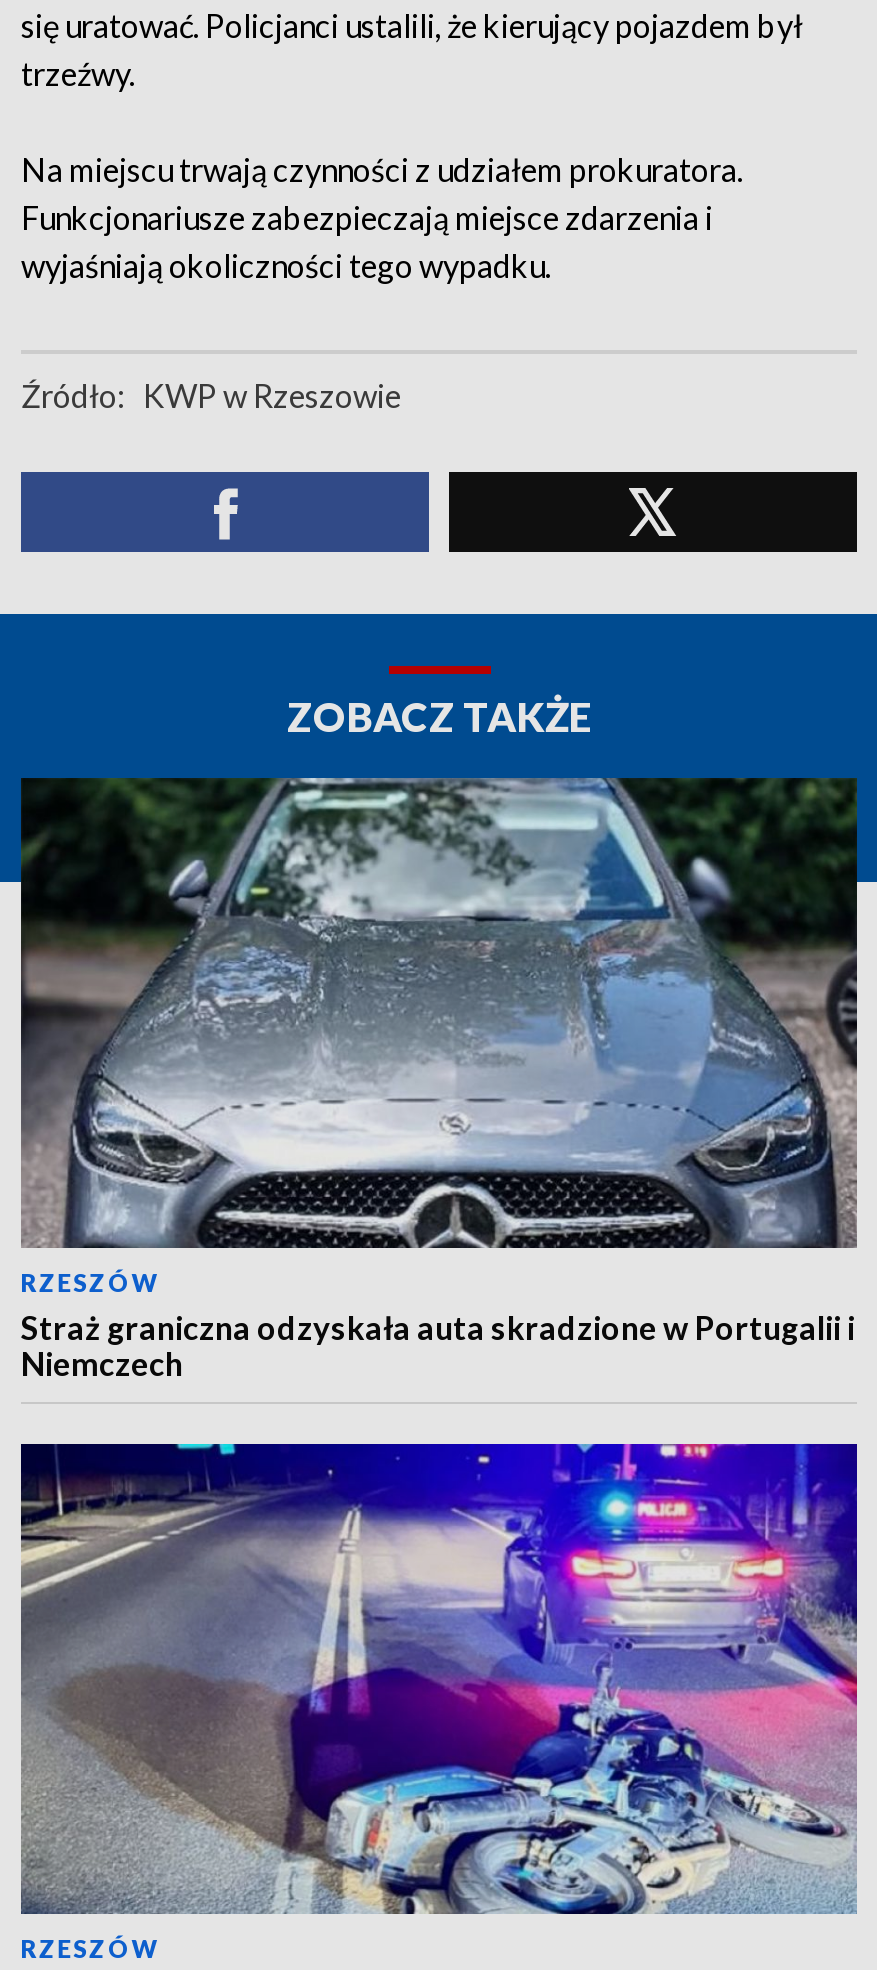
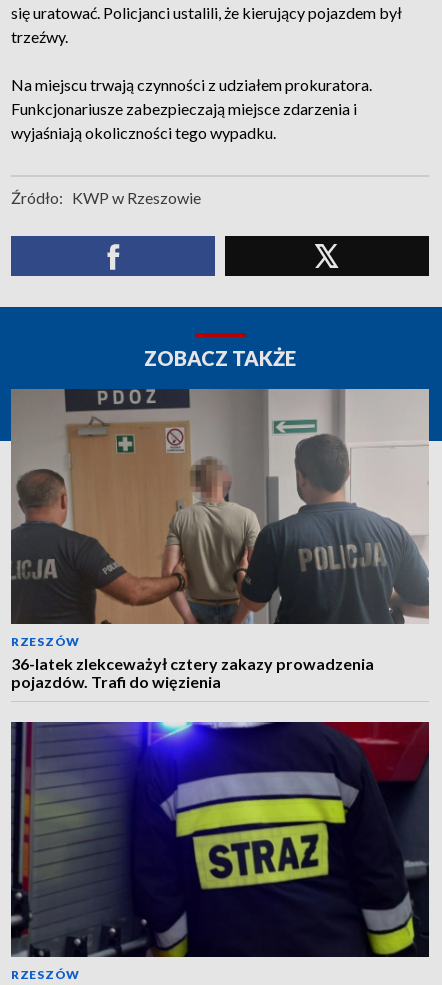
[19,776,859,1382] [image] | Straż graniczna odzyskała auta skradzione w Portugalii i | Niemczech -> [10,388,430,691] [image] | 36-latek zlekceważył cztery zakazy prowadzenia | pojazdów. Trafi do więzienia
[21,1442,859,1916] [image] -> [10,721,430,958] [image]

